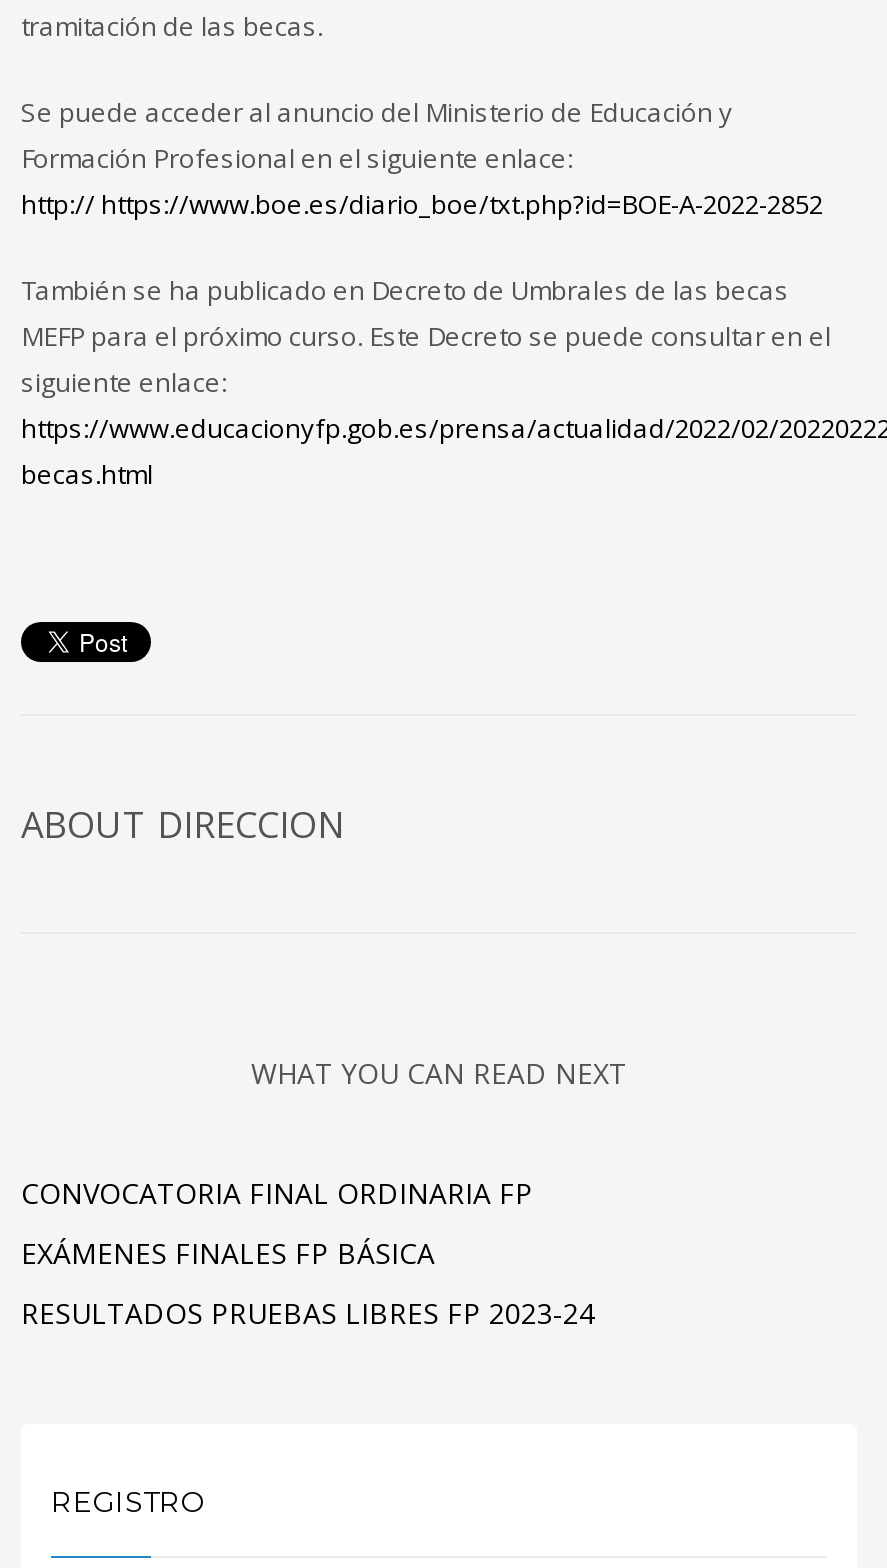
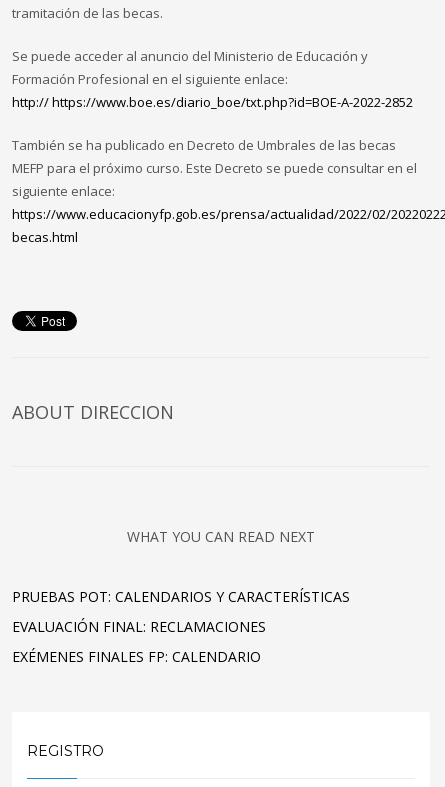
[21,1173,533,1211] CONVOCATORIA FINAL ORDINARIA FP -> [12,586,350,605] PRUEBAS POT: CALENDARIOS Y CARACTERÍSTICAS
[21,1233,435,1271] EXÁMENES FINALES FP BÁSICA -> [12,616,266,635] EVALUACIÓN FINAL: RECLAMACIONES
[21,1293,595,1331] RESULTADOS PRUEBAS LIBRES FP 2023-24 -> [12,646,261,665] EXÉMENES FINALES FP: CALENDARIO

